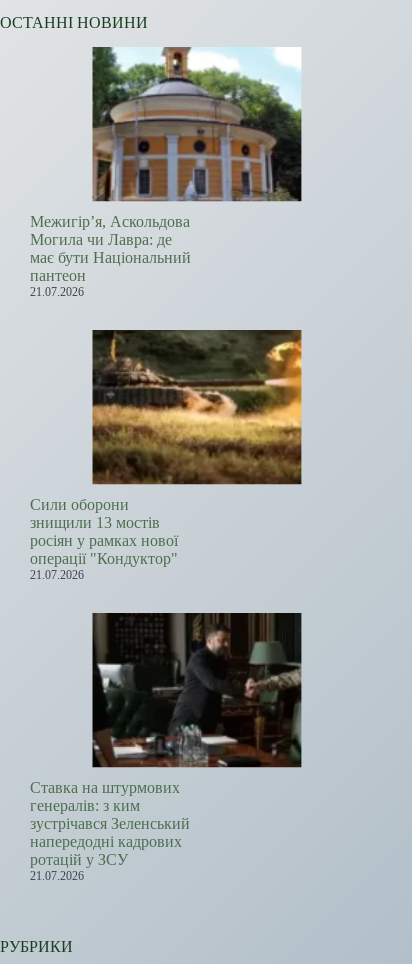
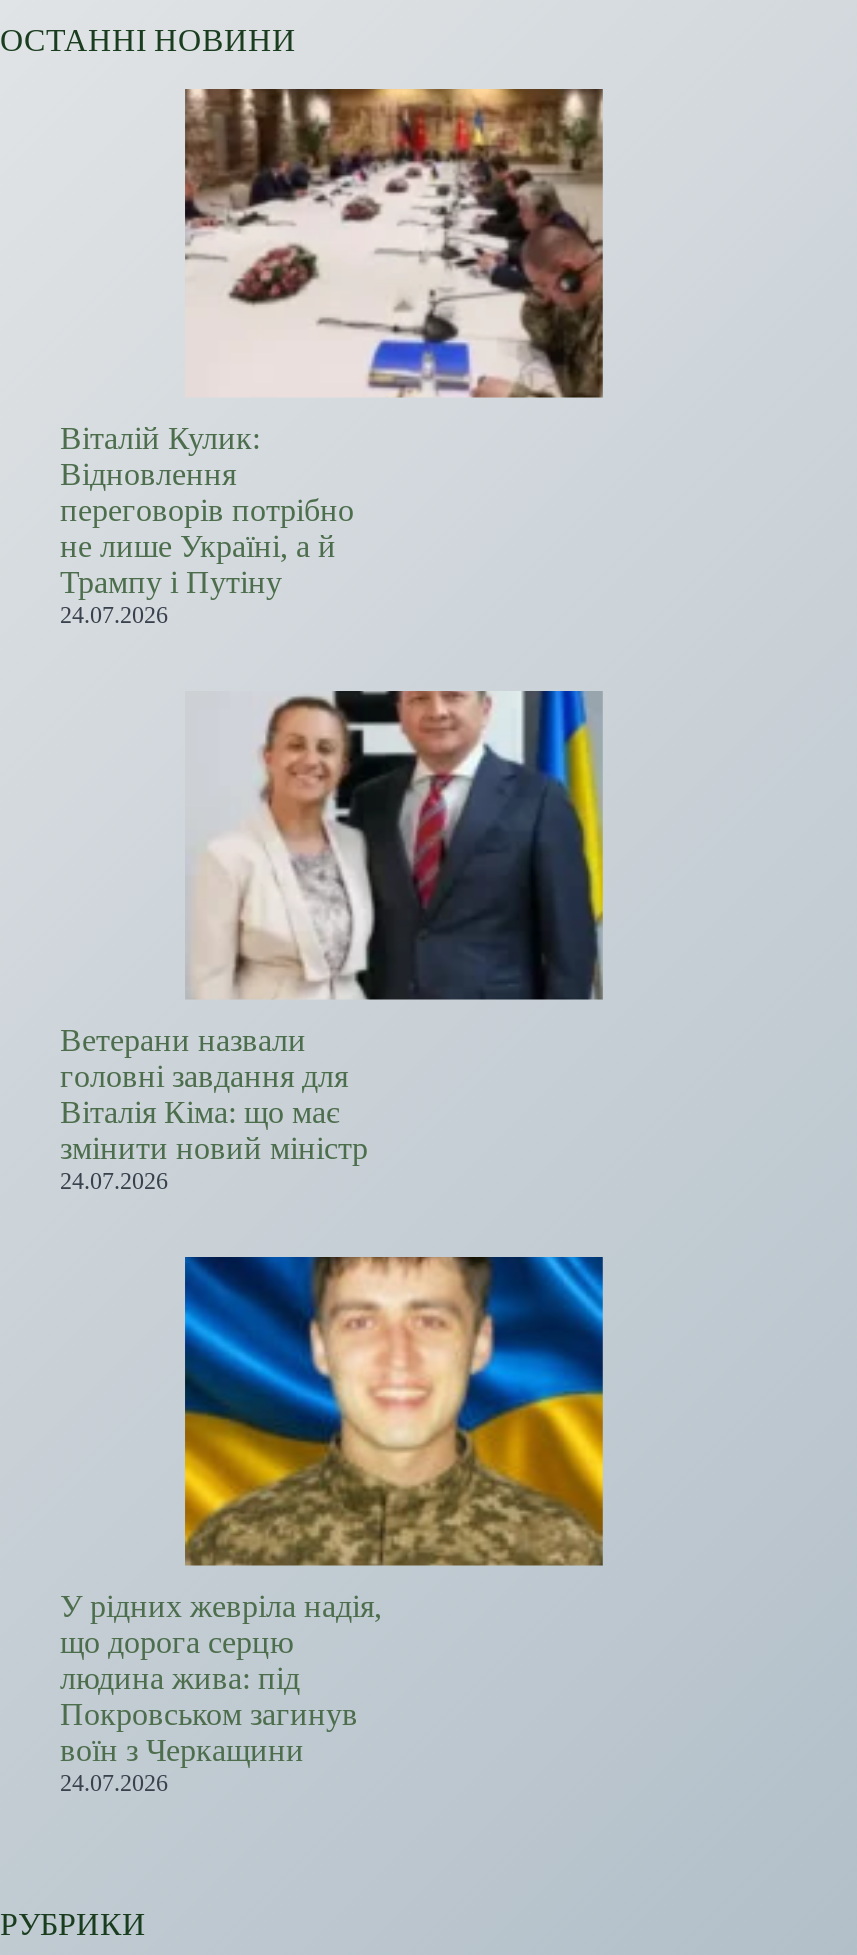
[30,46,302,299] [image] | Межигір’я, Аскольдова | Могила чи Лавра: де | має бути Національний | пантеон | 21.07.2026 -> [60,87,604,629] [image] | Віталій Кулик: | Відновлення | переговорів потрібно | не лише Україні, а й | Трампу і Путіну | 24.07.2026
[30,329,302,582] [image] | Сили оборони | знищили 13 мостів | росіян у рамках нової | операції "Кондуктор" | 21.07.2026 -> [60,689,604,1195] [image] | Ветерани назвали | головні завдання для | Віталія Кіма: що має | змінити новий міністр | 24.07.2026
[30,612,302,883] [image] | Ставка на штурмових | генералів: з ким | зустрічався Зеленський | напередодні кадрових | ротацій у ЗСУ | 21.07.2026 -> [60,1255,604,1797] [image] | У рідних жевріла надія, | що дорога серцю | людина жива: під | Покровськом загинув | воїн з Черкащини | 24.07.2026

